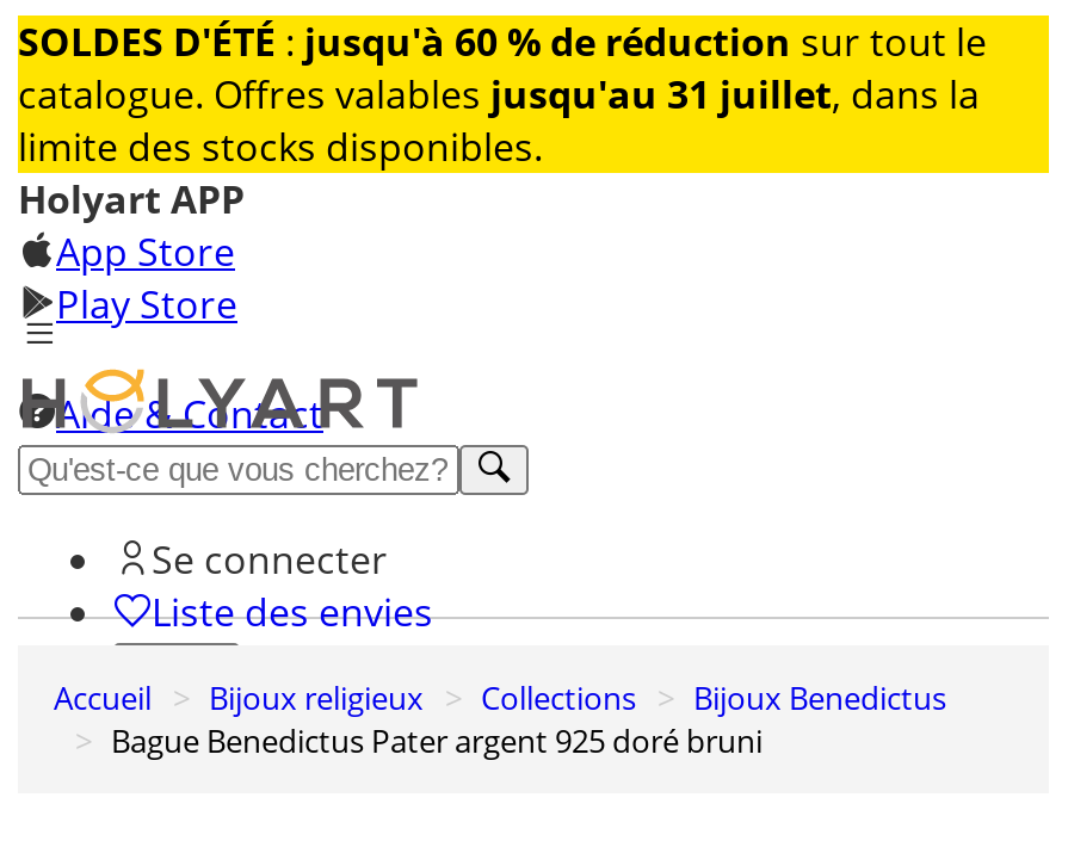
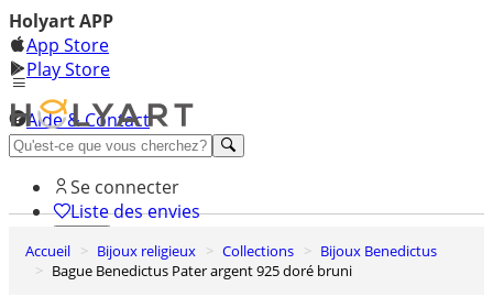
[18,13,1051,175] [image] | SOLDES D'ÉTÉ: jusqu'à 60 % de réduction sur tout le | catalogue. Offres valables jusqu'au 31 juillet, dans la | limite des stocks disponibles. -> none

